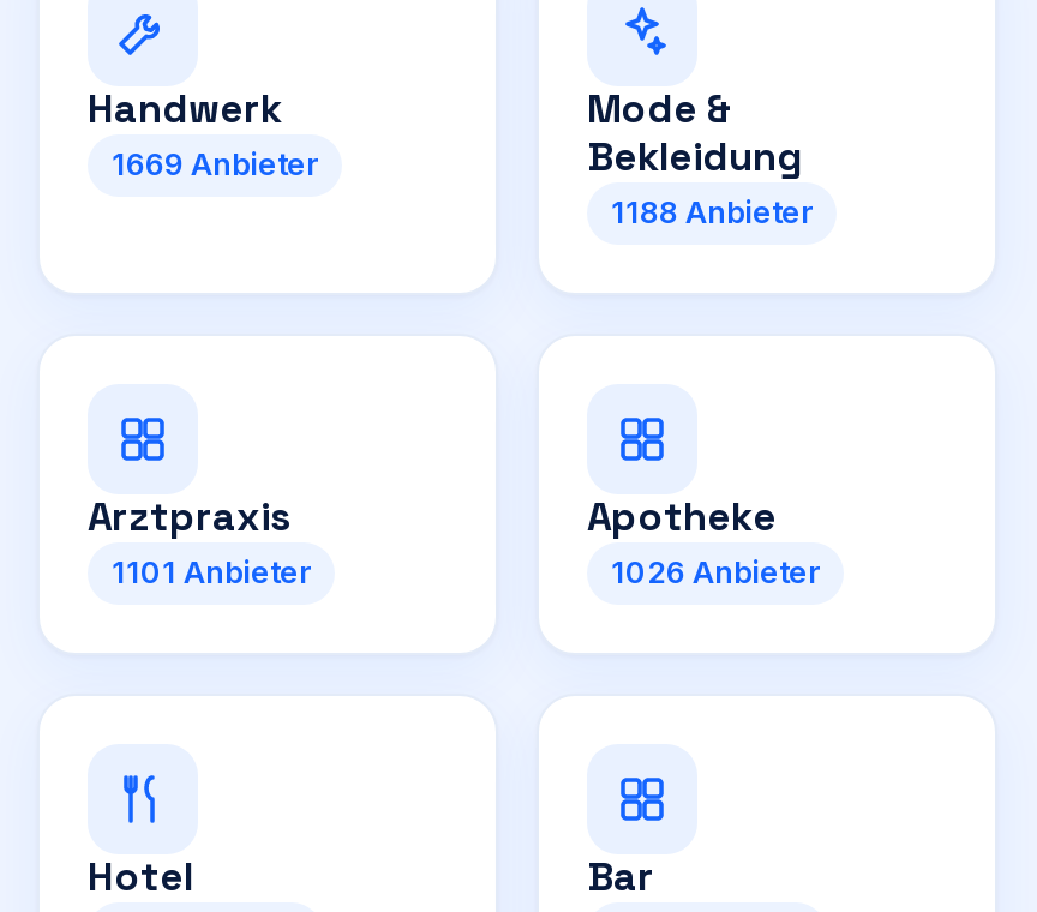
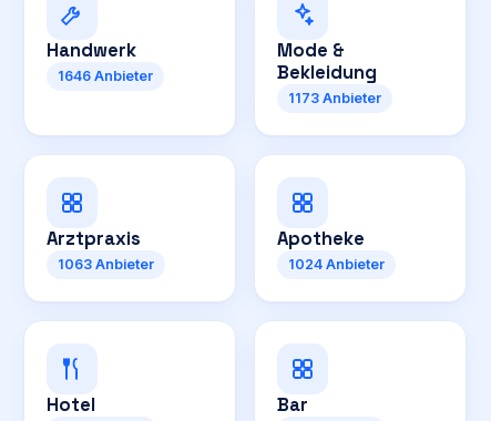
[112,146,318,182] 1669 Anbieter -> [58,68,153,84] 1646 Anbieter
[611,194,813,230] 1188 Anbieter -> [288,90,381,106] 1173 Anbieter
[112,554,311,590] 1101 Anbieter -> [58,256,154,273] 1063 Anbieter
[611,554,820,590] 1026 Anbieter -> [288,256,385,273] 1024 Anbieter

